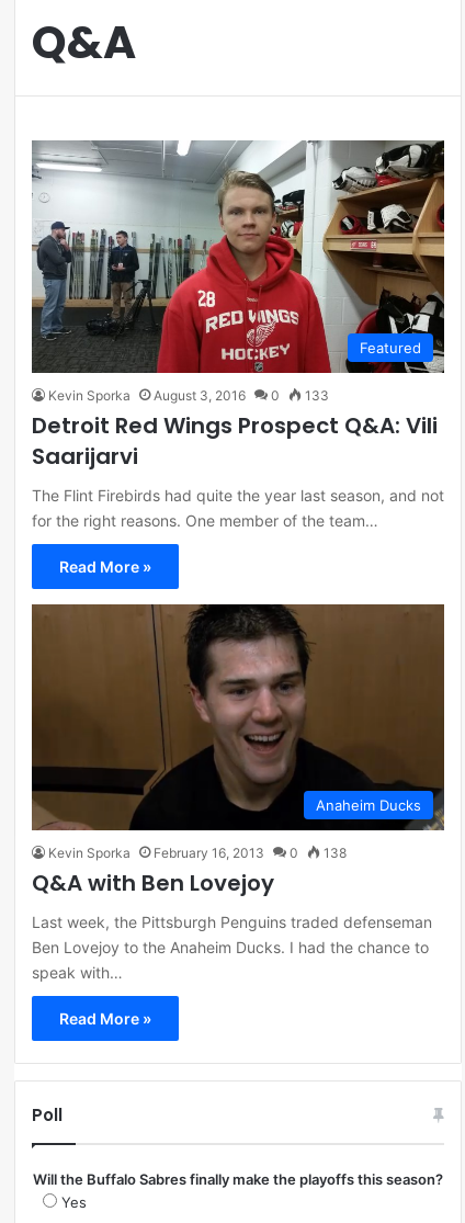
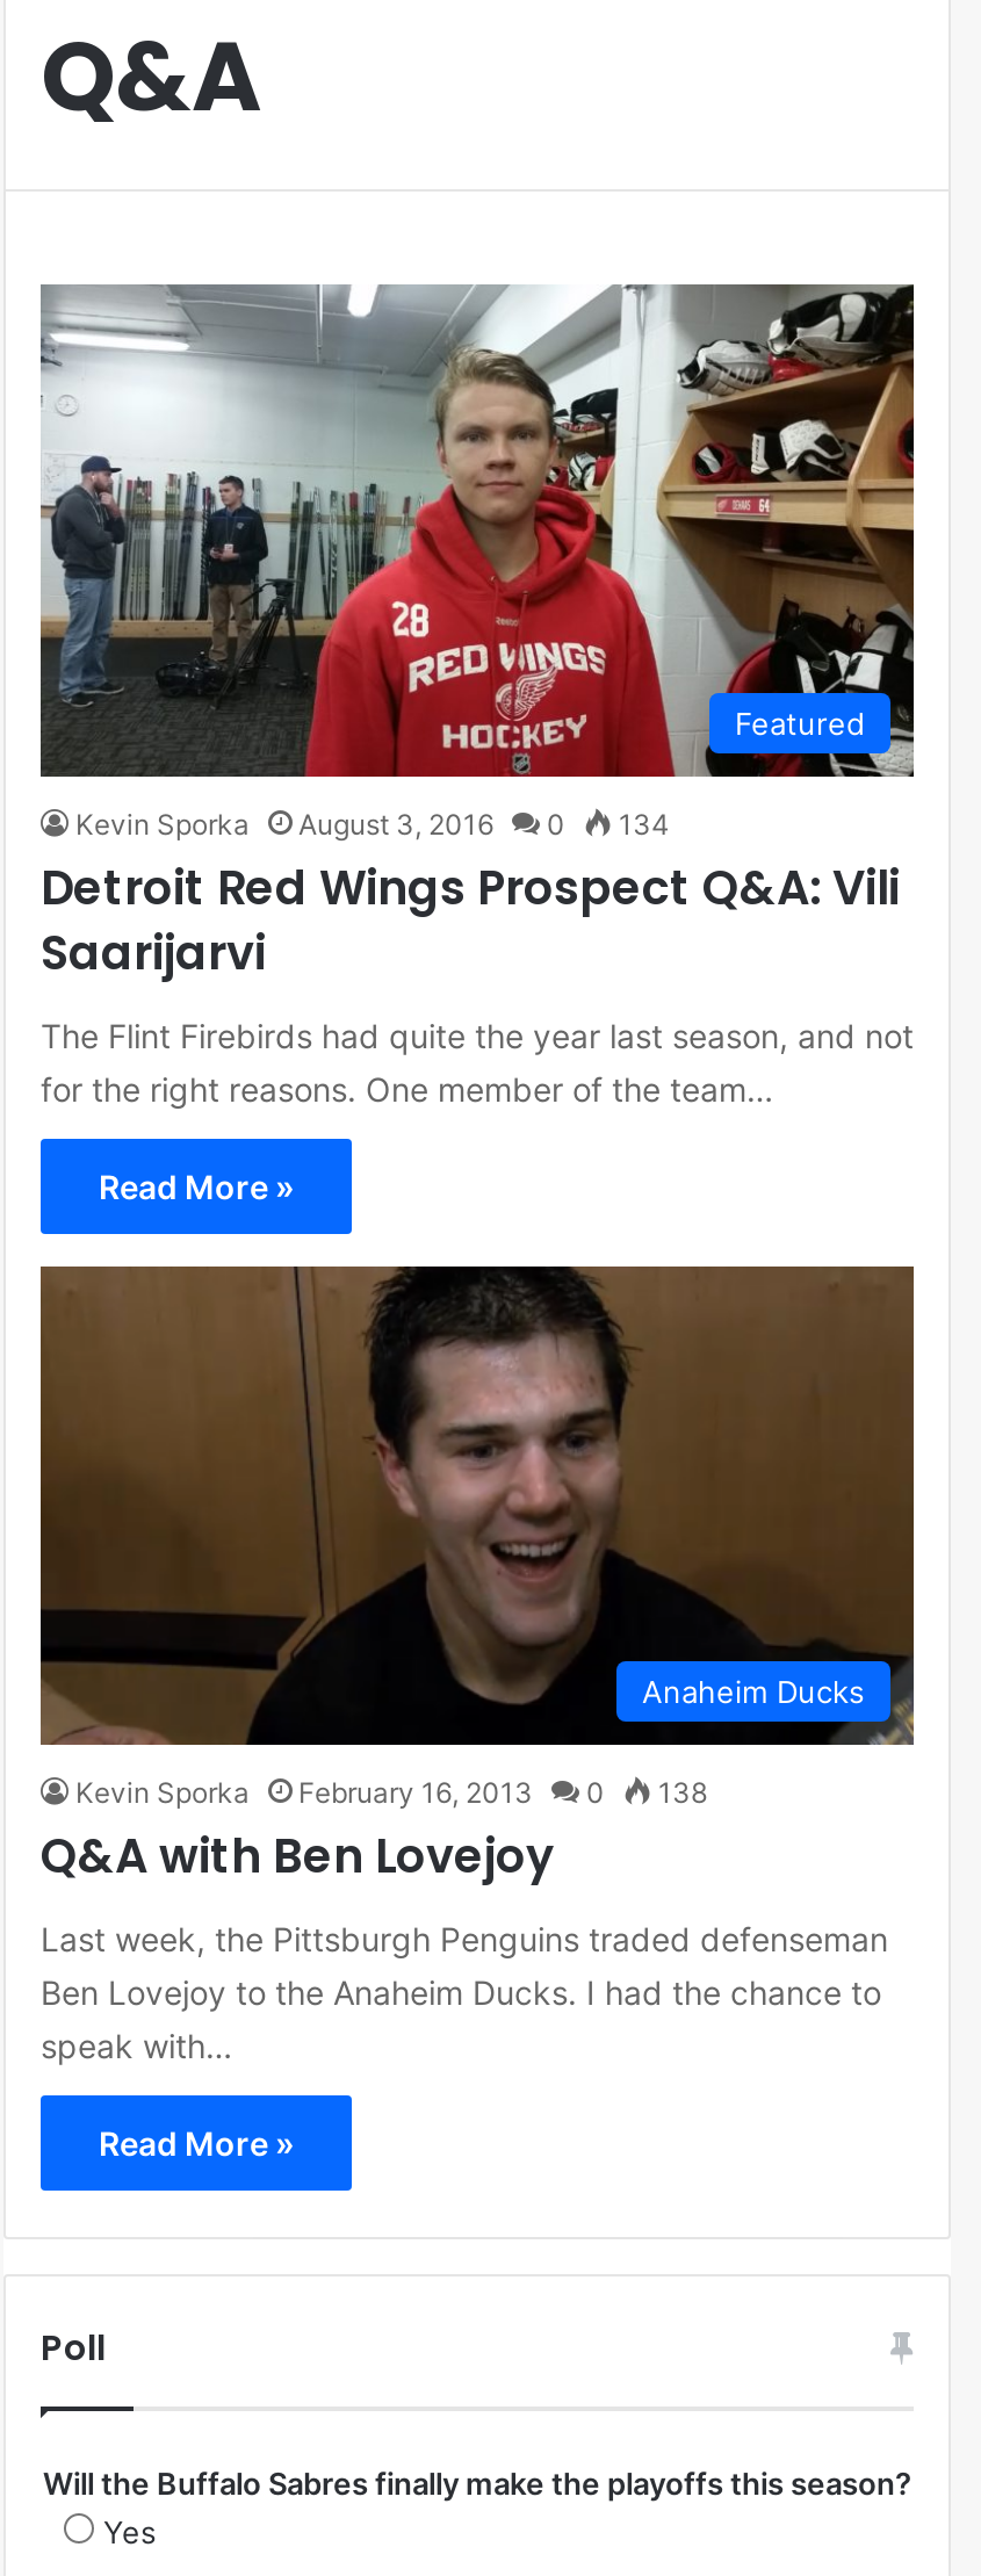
[48,387,329,403] Kevin Sporka August 3, 2016 0 133 -> [75,806,670,840] Kevin Sporka August 3, 2016 0 134

